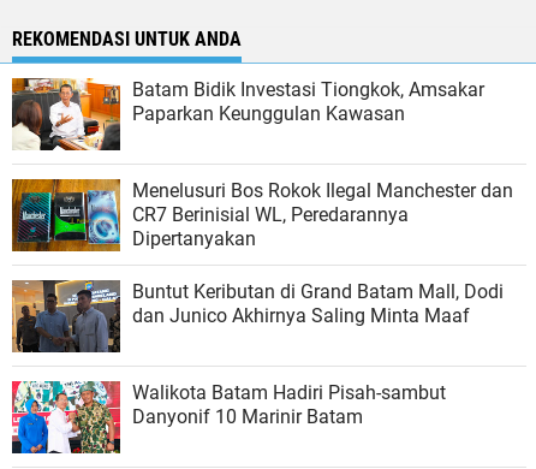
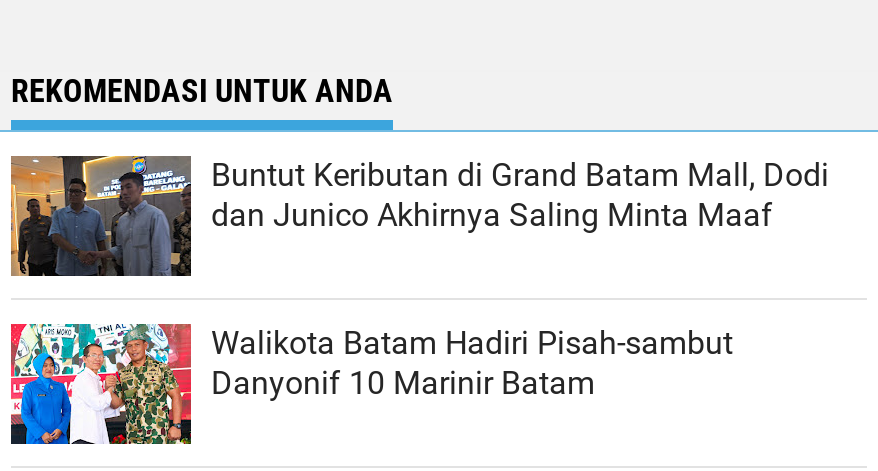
[11,77,513,250] [image] | Batam Bidik Investasi Tiongkok, Amsakar | Paparkan Keunggulan Kawasan | Menelusuri Bos Rokok Ilegal Manchester dan | CR7 Berinisial WL, Peredarannya | Dipertanyakan -> none
[11,178,115,253] [image] -> none

